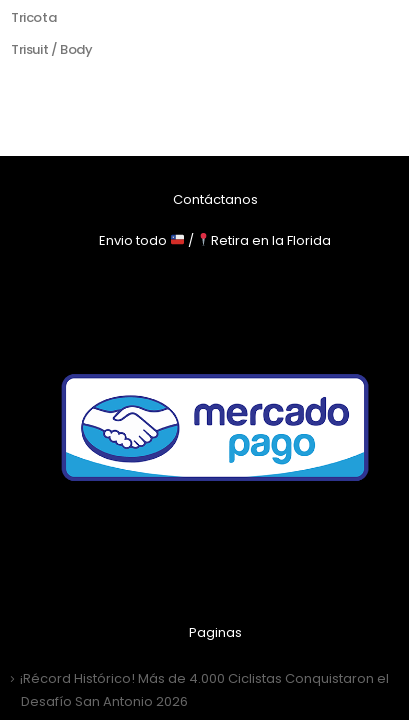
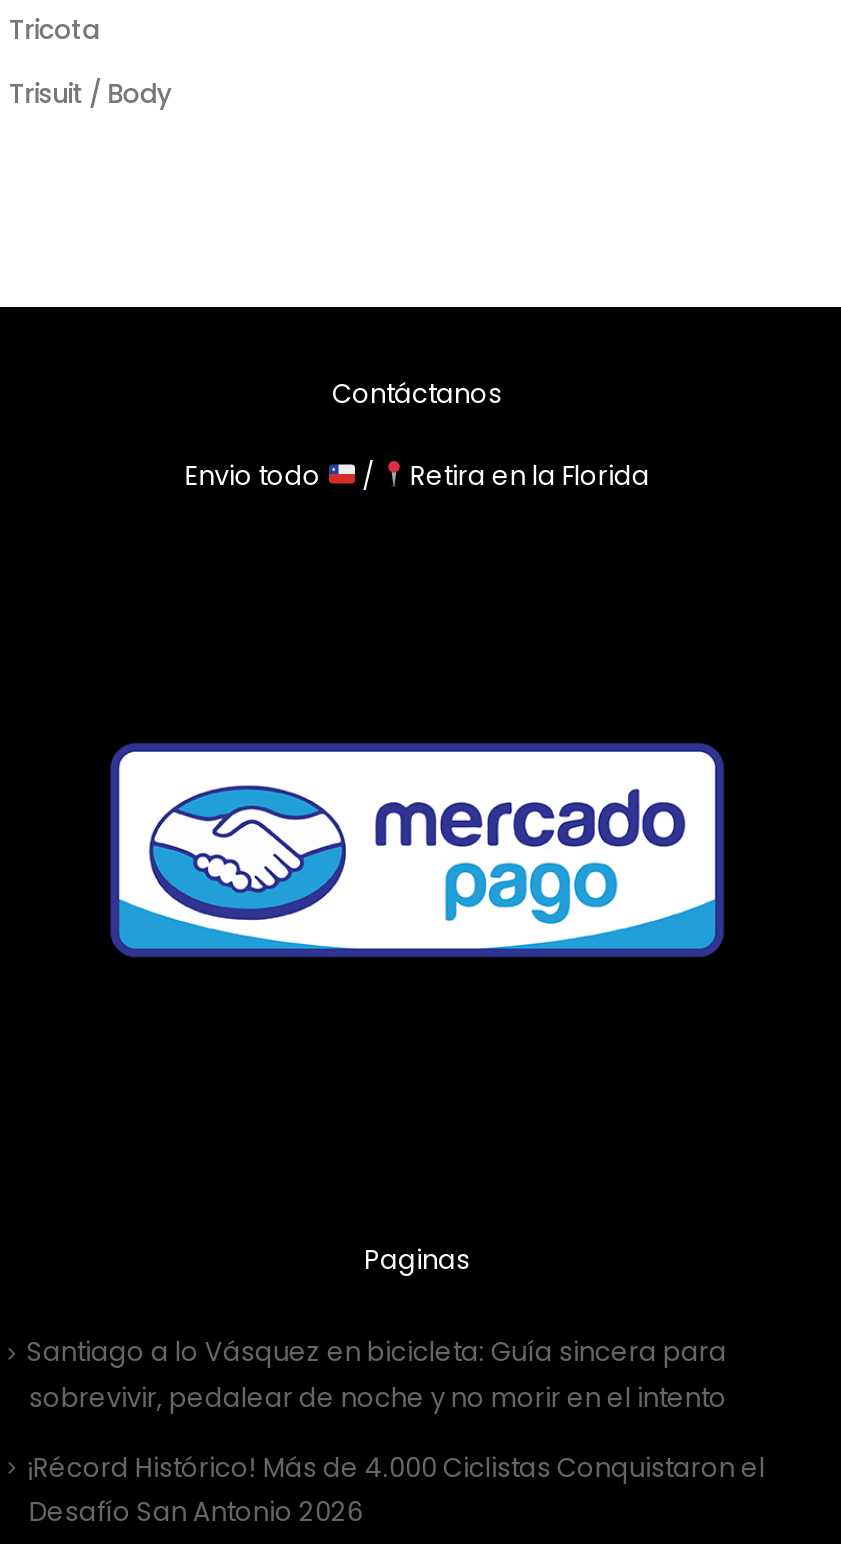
none -> [27,1333,727,1416] Santiago a lo Vásquez en bicicleta: Guía sincera para | sobrevivir, pedalear de noche y no morir en el intento

